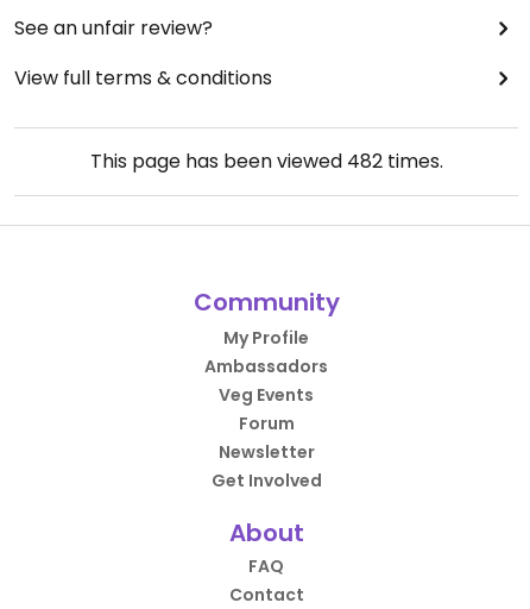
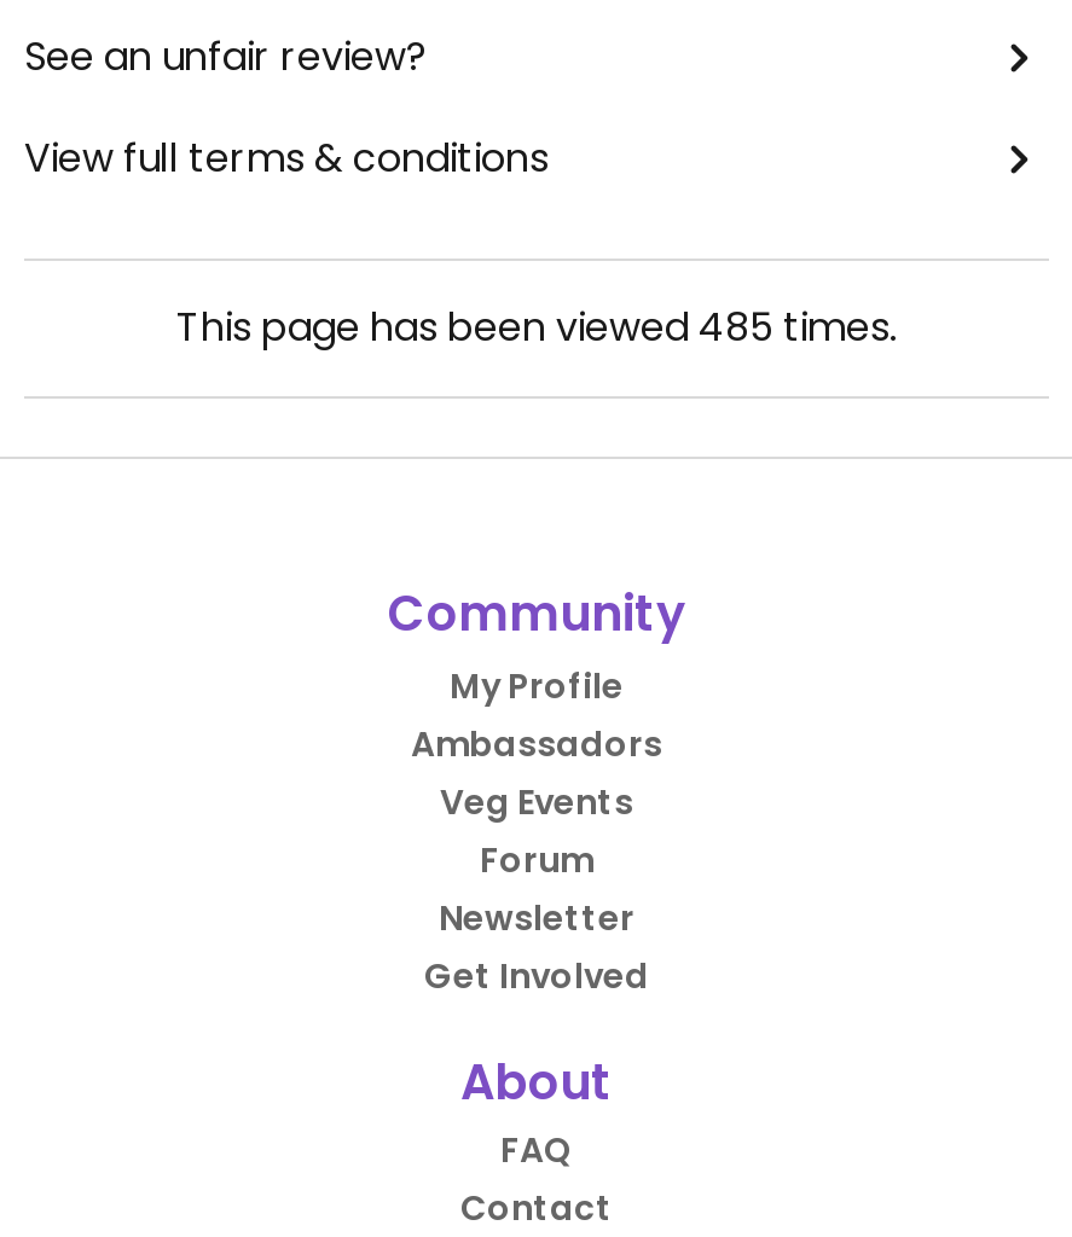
[90,148,443,175] This page has been viewed 482 times. -> [176,300,897,356] This page has been viewed 485 times.

